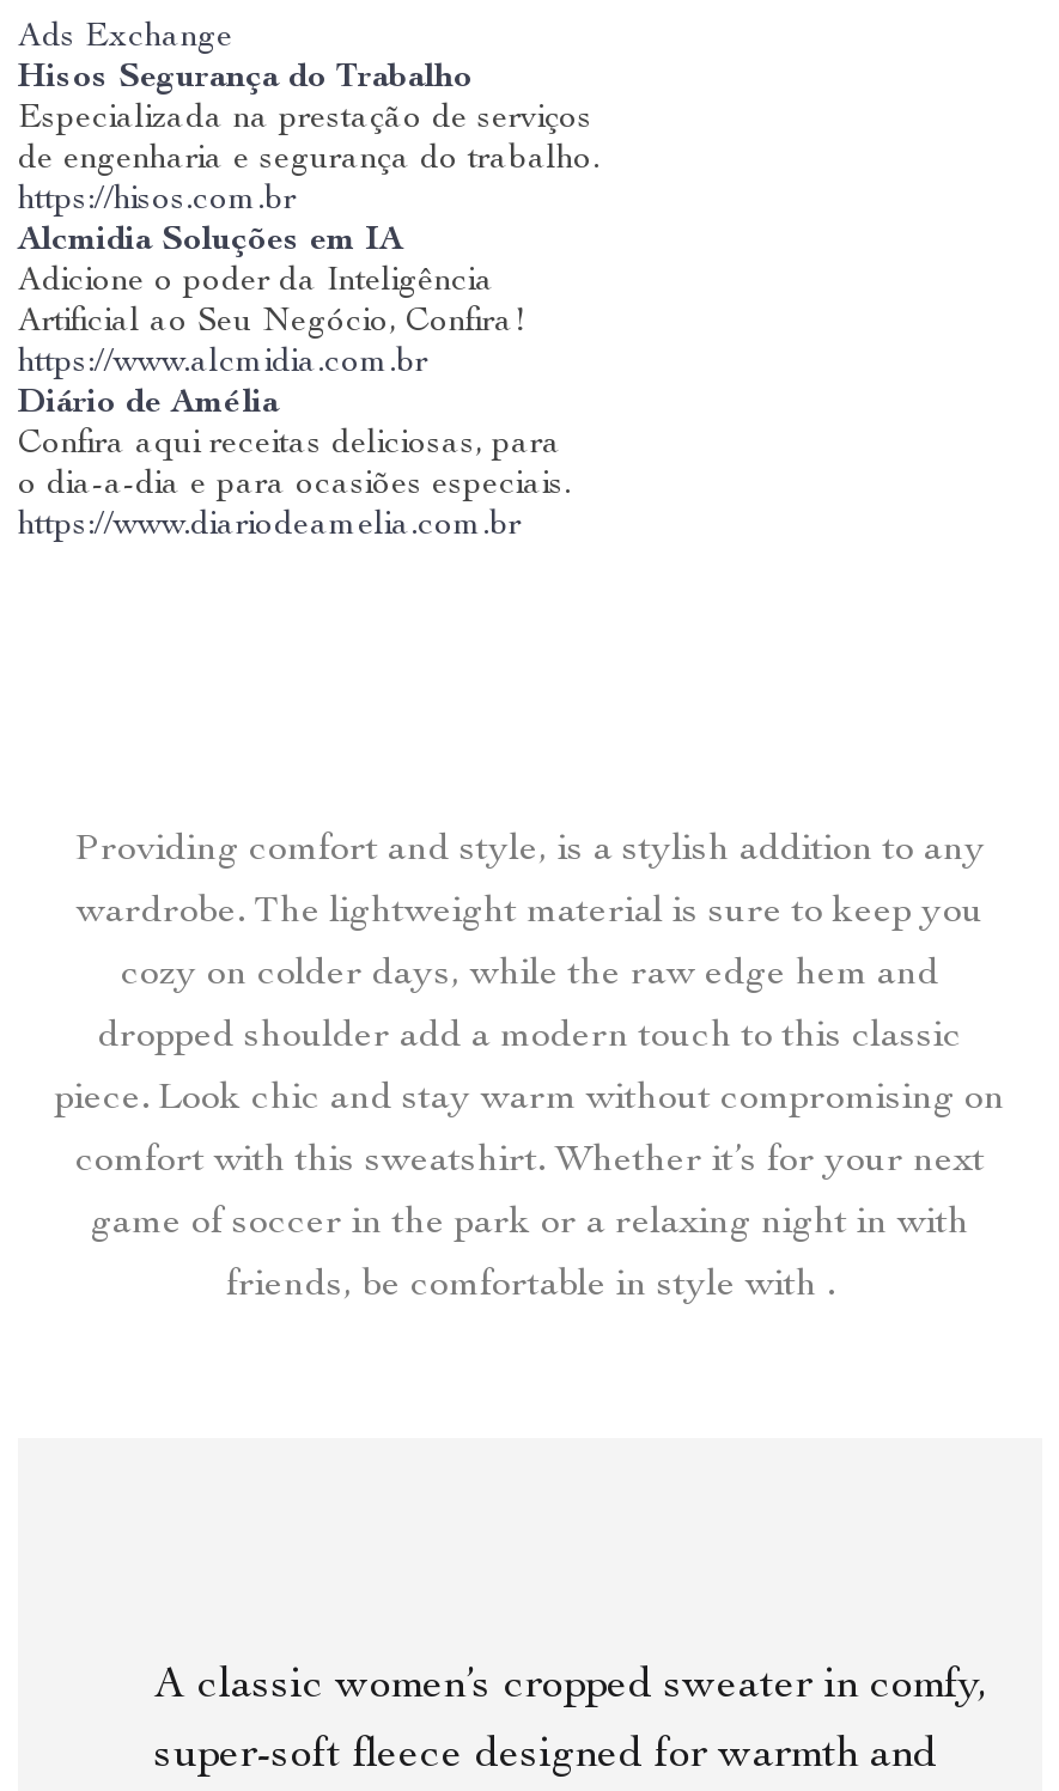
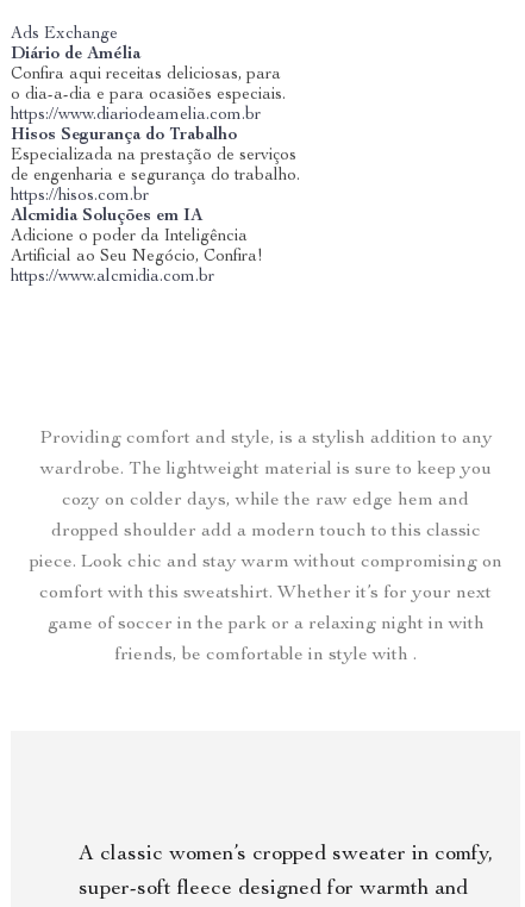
moved [18,63,600,381] -> [11,128,300,286]: Hisos Segurança do Trabalho | Especializada na prestação de serviços | de engenharia e segurança do trabalho. | https://hisos.com.br | Alcmidia Soluções em IA | Adicione o poder da Inteligência | Artificial ao Seu Negócio, Confira! | https://www.alcmidia.com.br
moved [18,388,571,544] -> [11,47,286,124]: Diário de Amélia | Confira aqui receitas deliciosas, para | o dia-a-dia e para ocasiões especiais. | https://www.diariodeamelia.com.br

